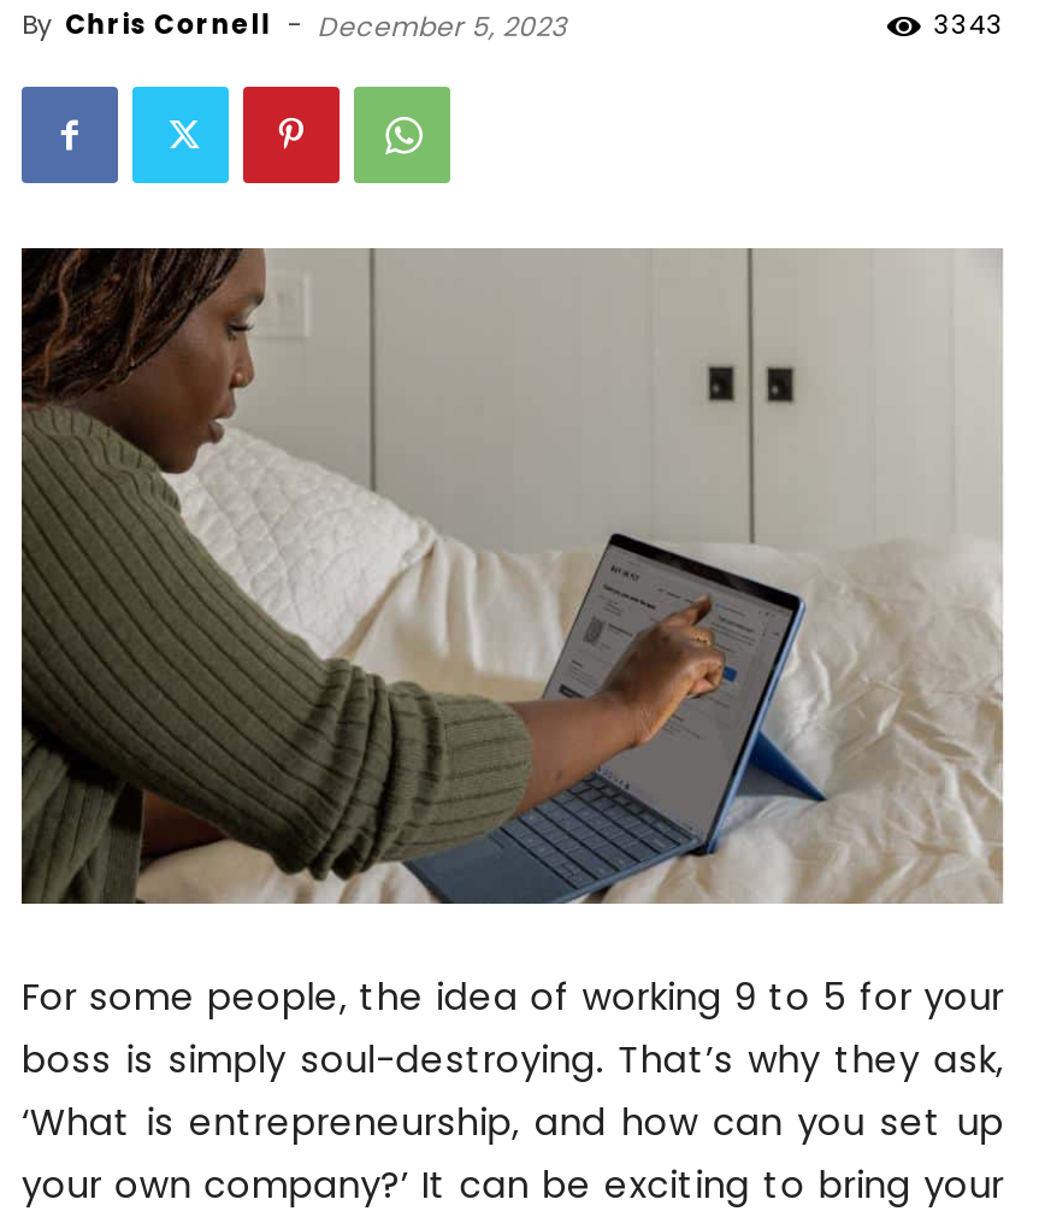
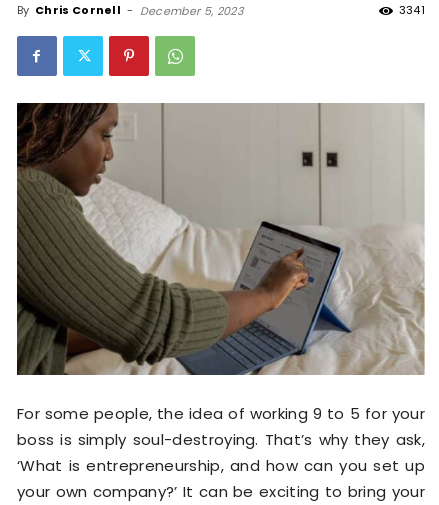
[934,5,1004,44] 3343 -> [399,2,425,18] 3341

